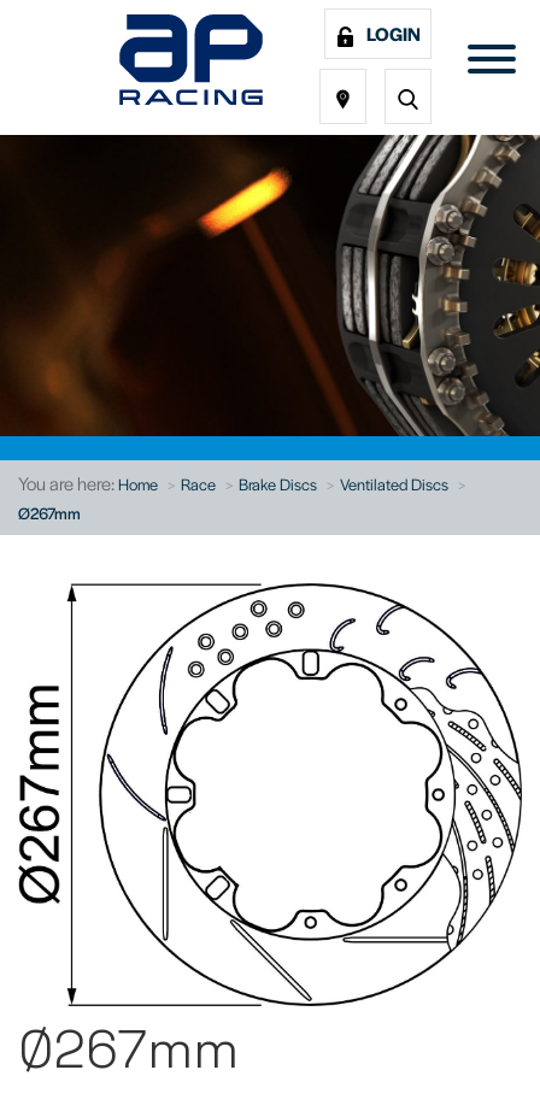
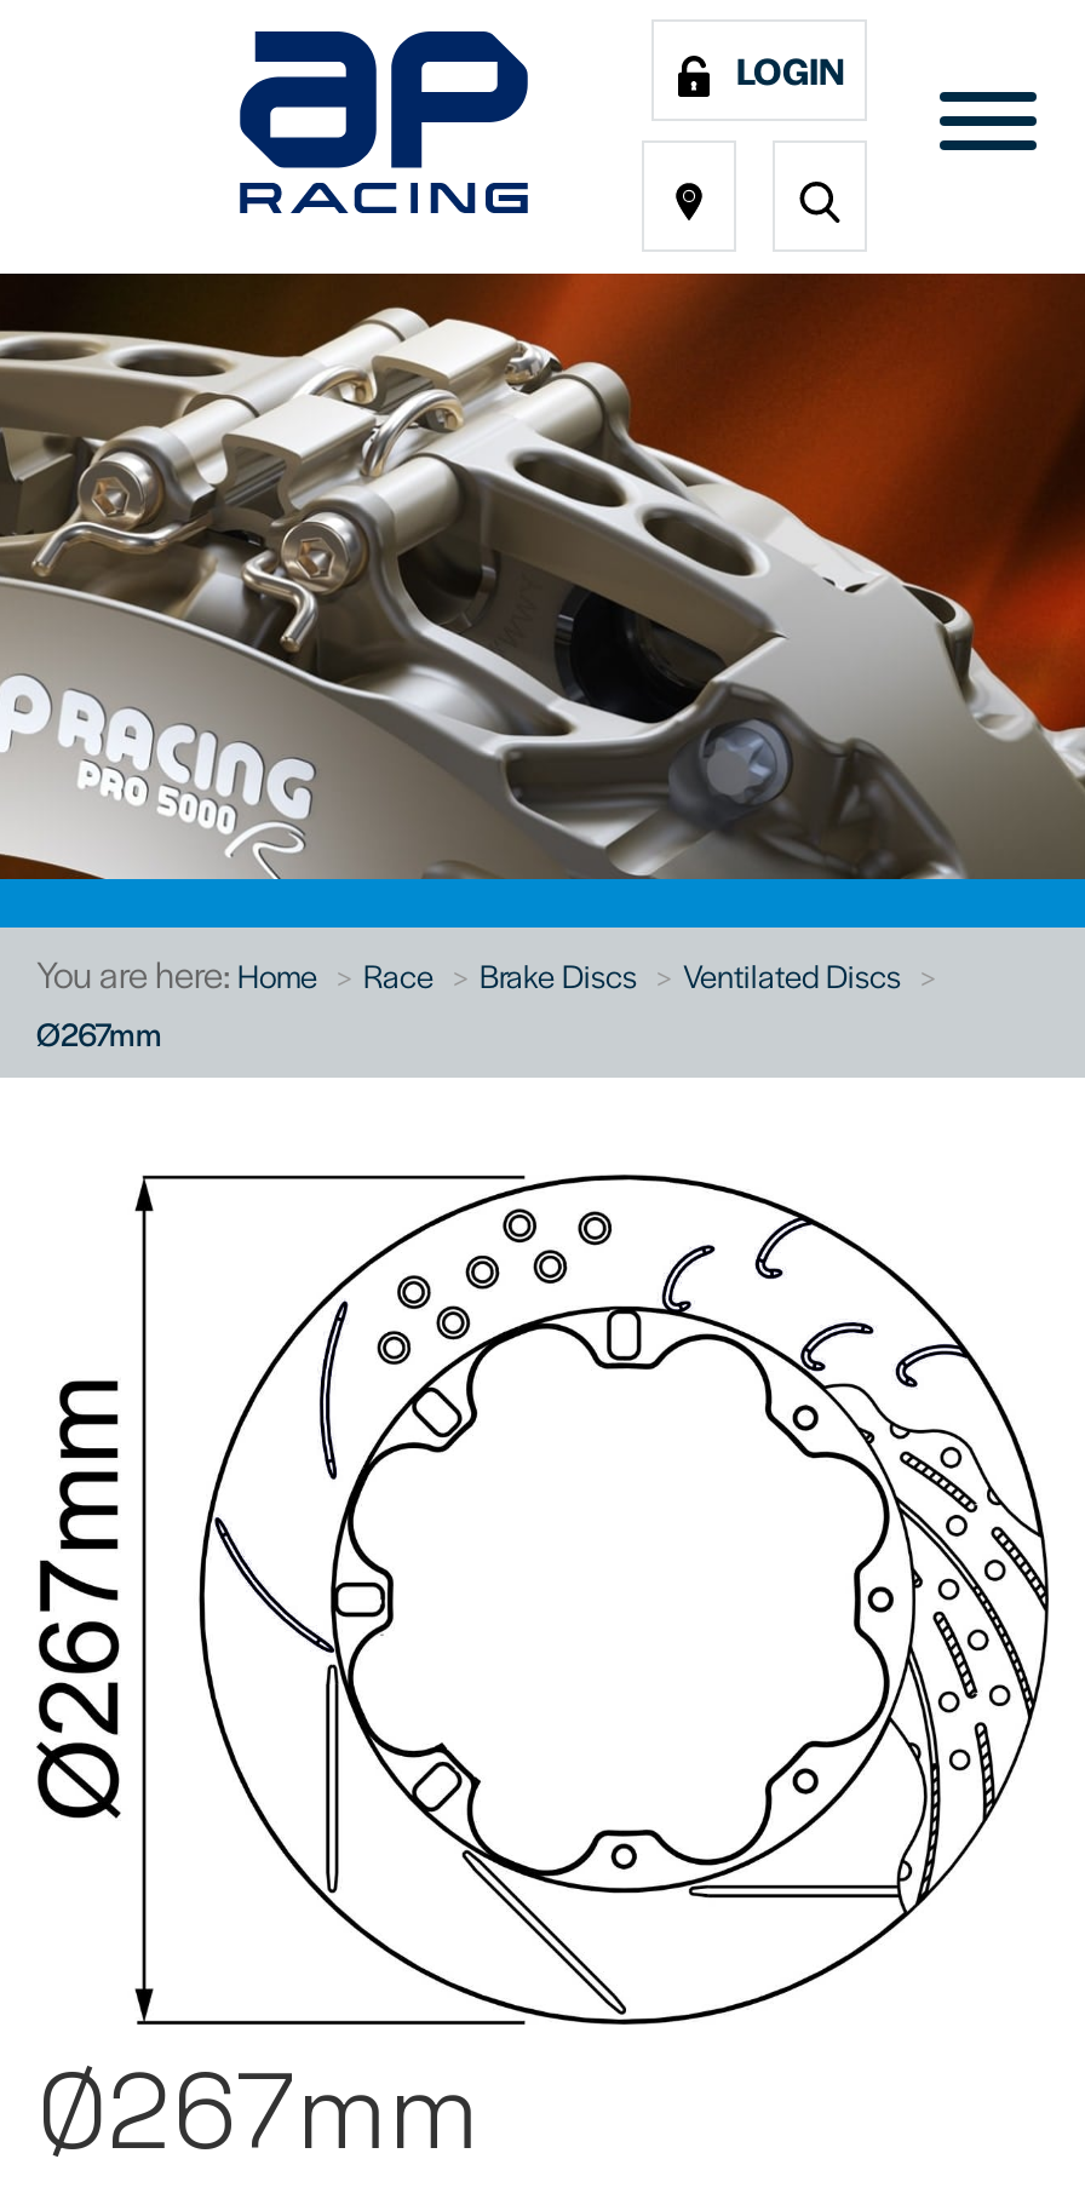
[4,134,536,437] [image] -> [7,271,1078,882] [image]

